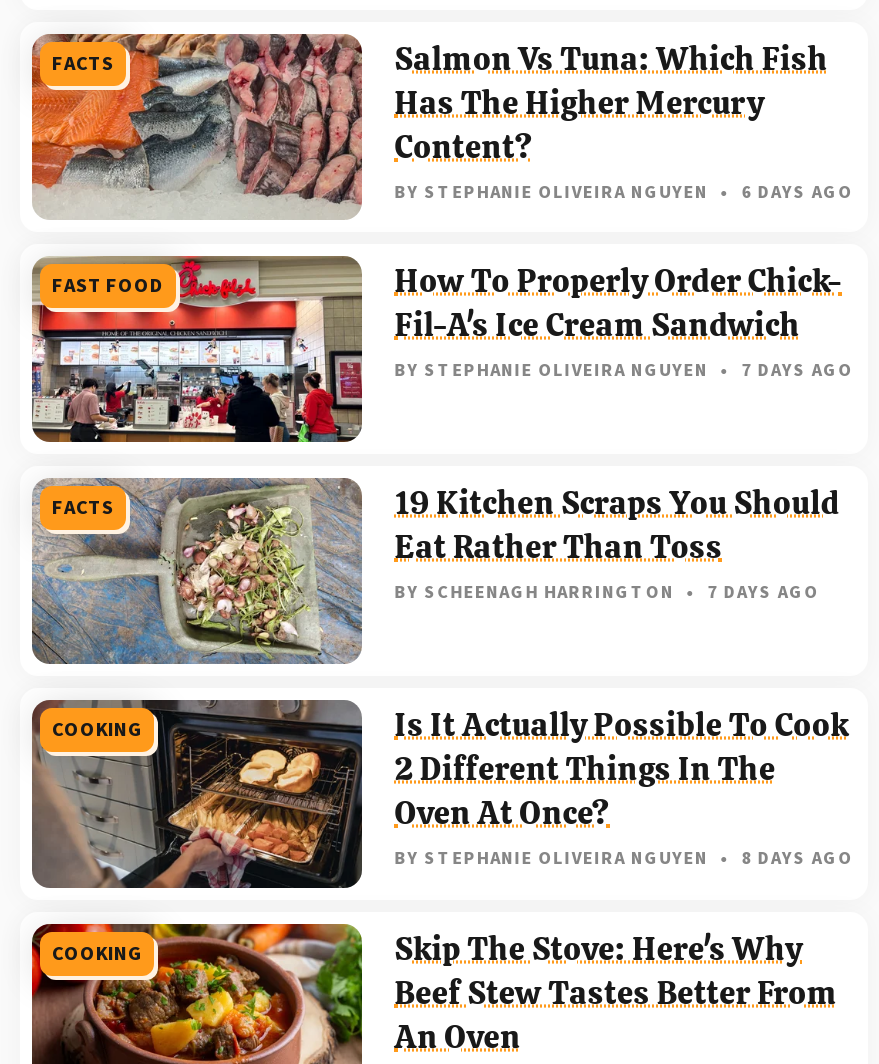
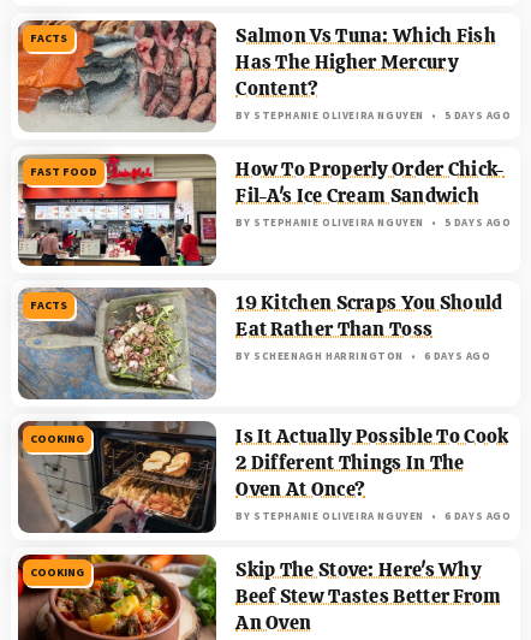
[395,180,853,206] BY STEPHANIE OLIVEIRA NGUYEN 6 DAYS AGO -> [236,109,511,124] BY STEPHANIE OLIVEIRA NGUYEN 5 DAYS AGO
[395,358,853,384] BY STEPHANIE OLIVEIRA NGUYEN 7 DAYS AGO -> [236,216,511,231] BY STEPHANIE OLIVEIRA NGUYEN 5 DAYS AGO
[395,581,819,607] BY SCHEENAGH HARRINGTON 7 DAYS AGO -> [236,349,491,365] BY SCHEENAGH HARRINGTON 6 DAYS AGO
[395,847,853,873] BY STEPHANIE OLIVEIRA NGUYEN 8 DAYS AGO -> [236,509,511,525] BY STEPHANIE OLIVEIRA NGUYEN 6 DAYS AGO

